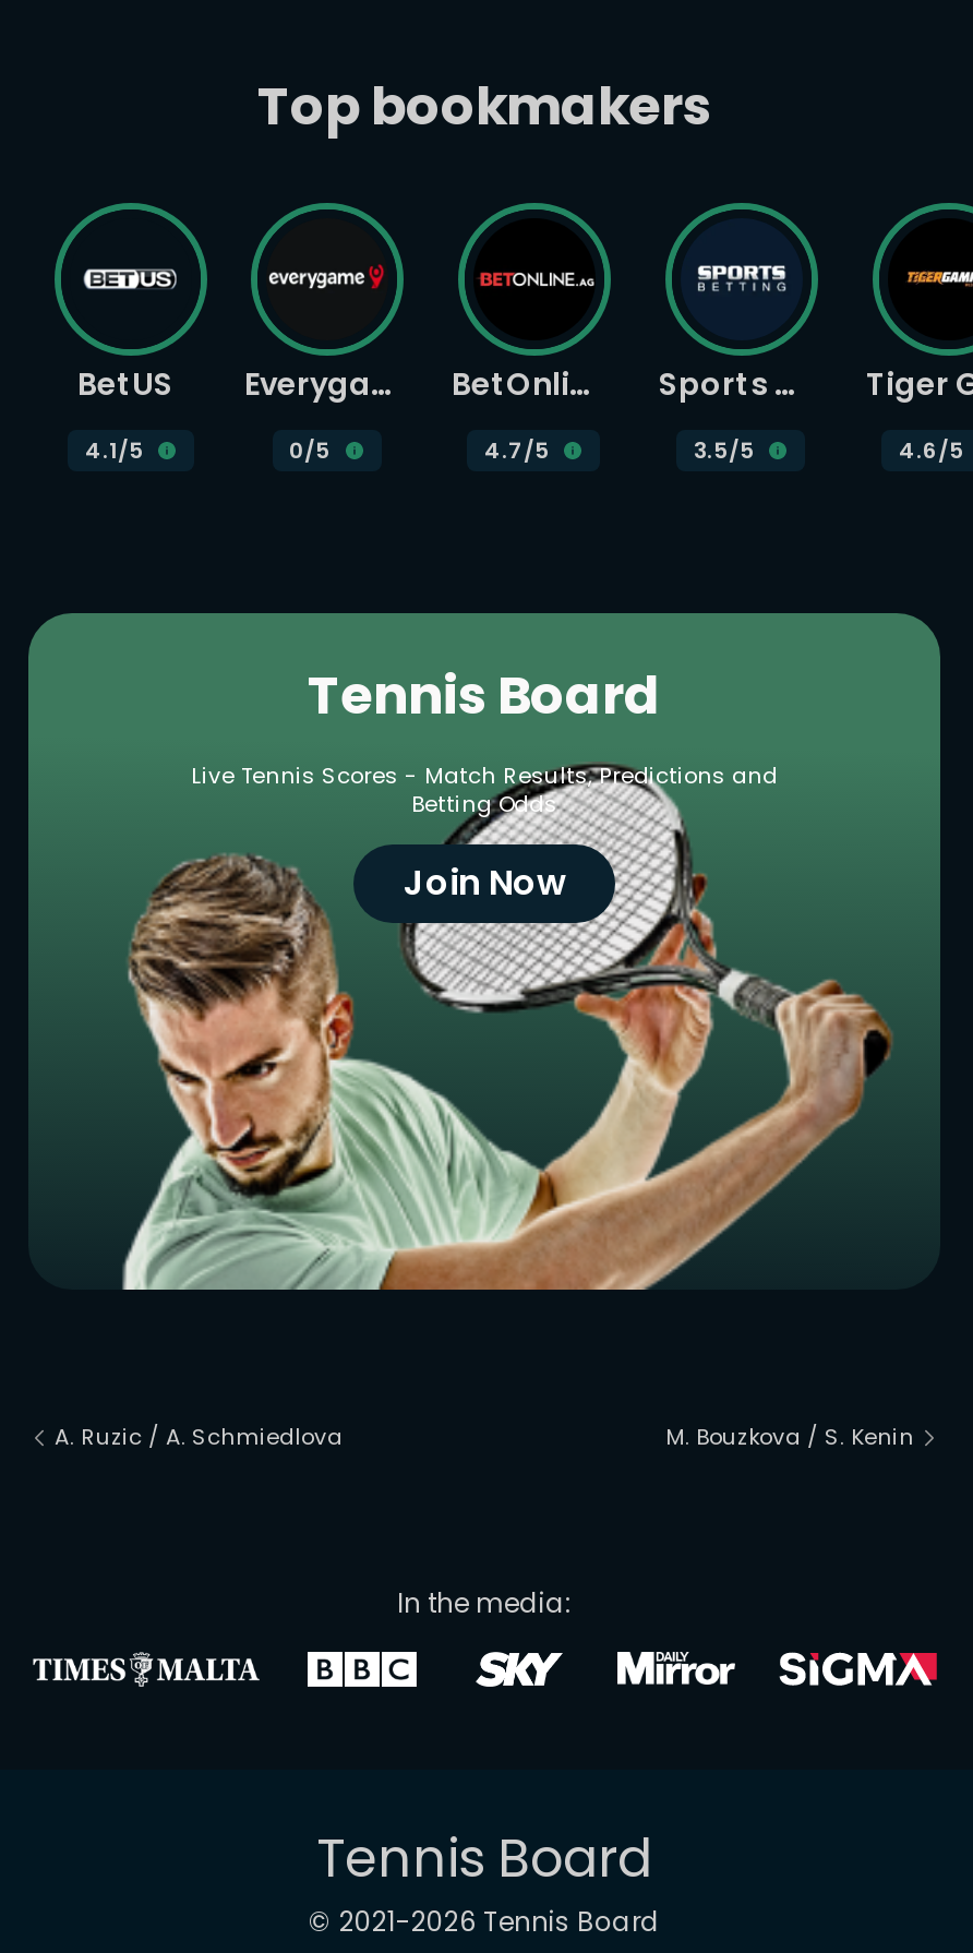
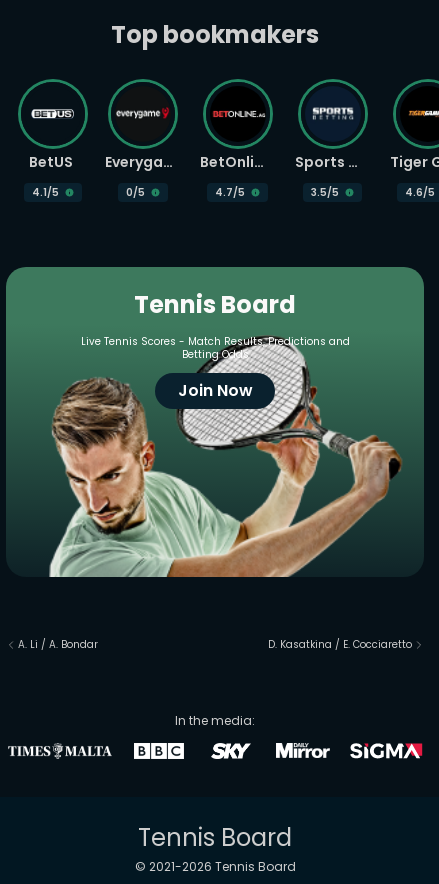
[55,1421,914,1453] A. Ruzic / A. Schmiedlova | M. Bouzkova / S. Kenin -> [18,637,412,652] A. Li / A. Bondar | D. Kasatkina / E. Cocciaretto

